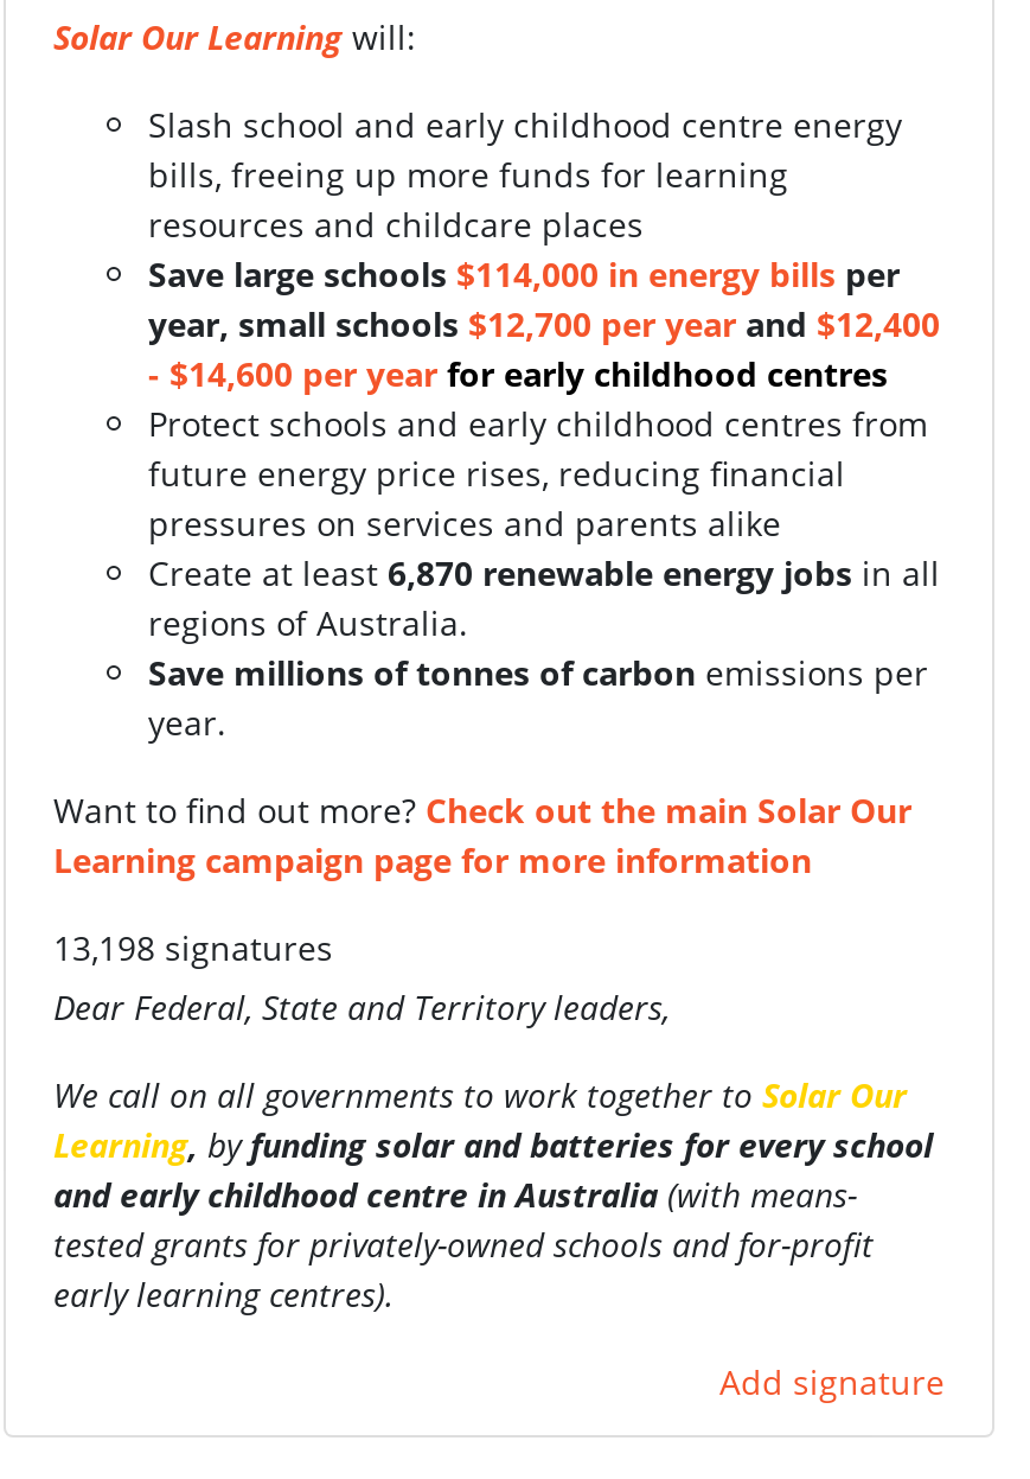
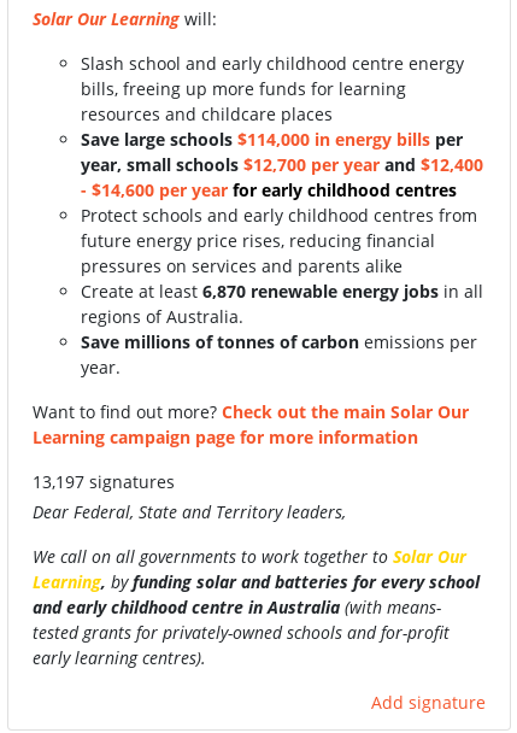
[53,925,333,970] 13,198 signatures -> [33,470,175,493] 13,197 signatures

